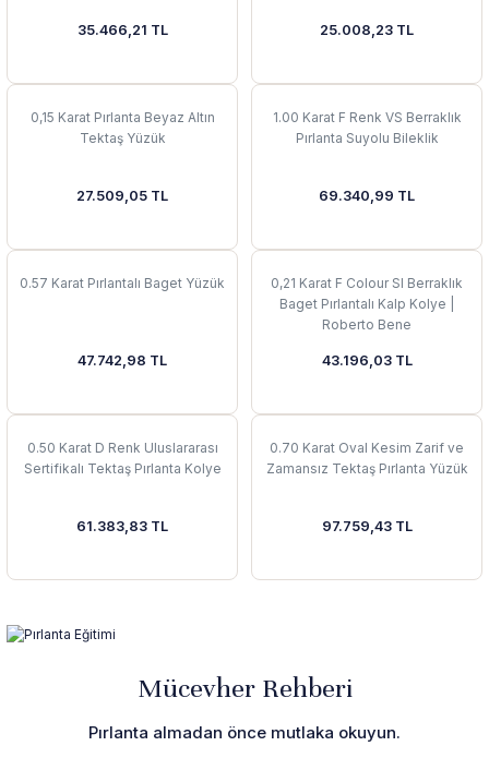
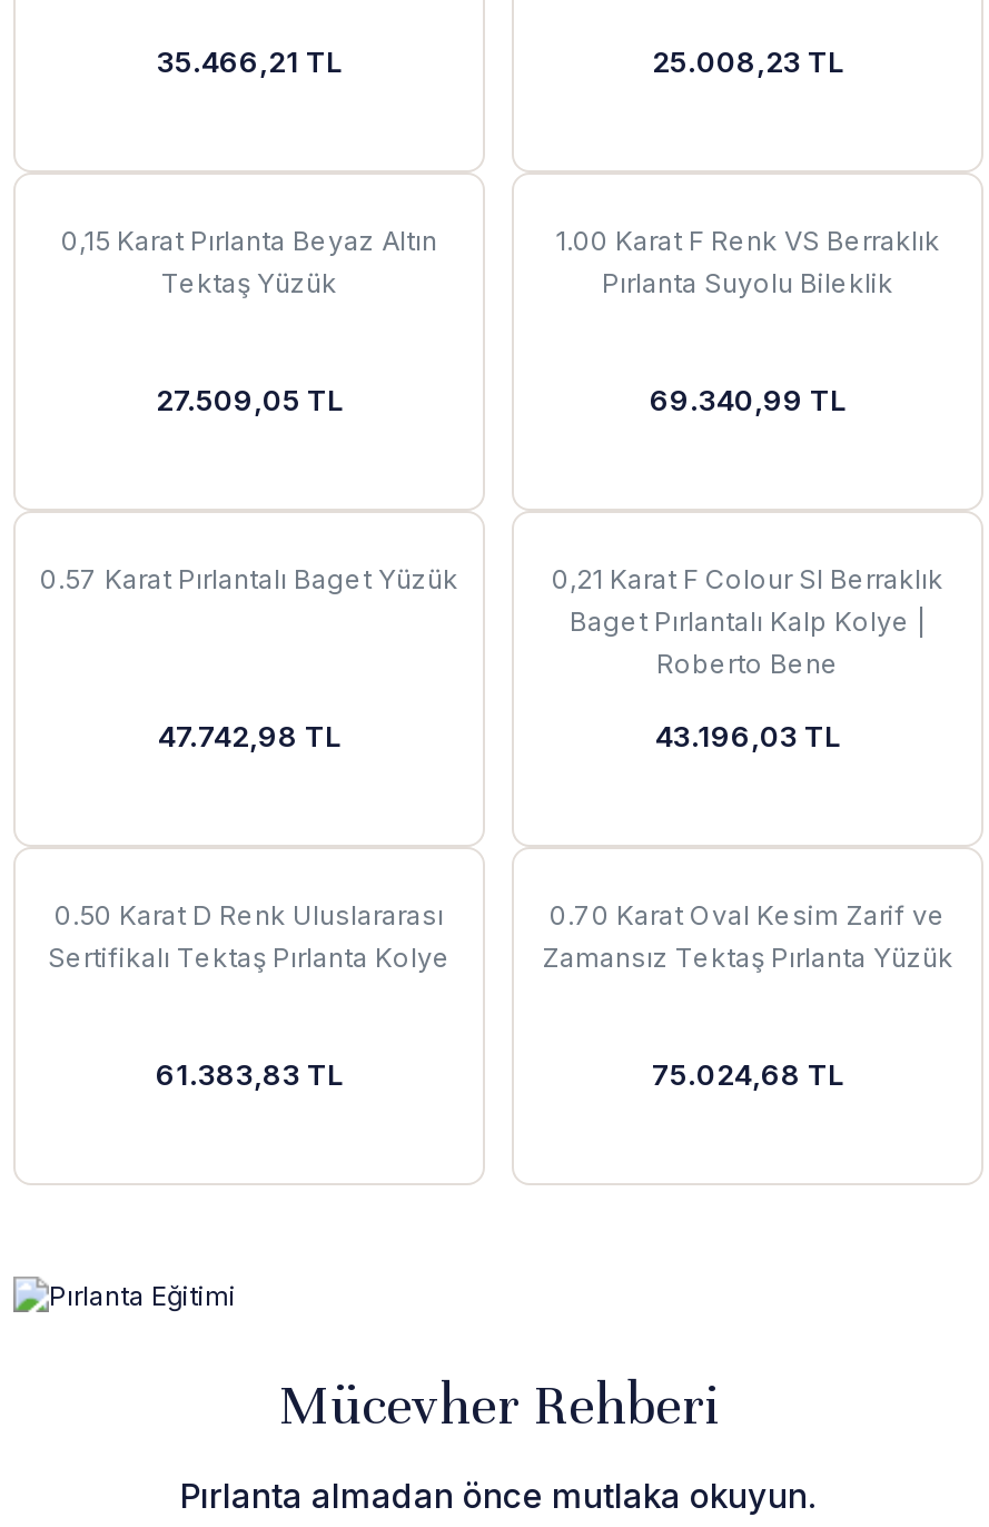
[321,518,412,534] 97.759,43 TL -> [652,1058,843,1092] 75.024,68 TL

